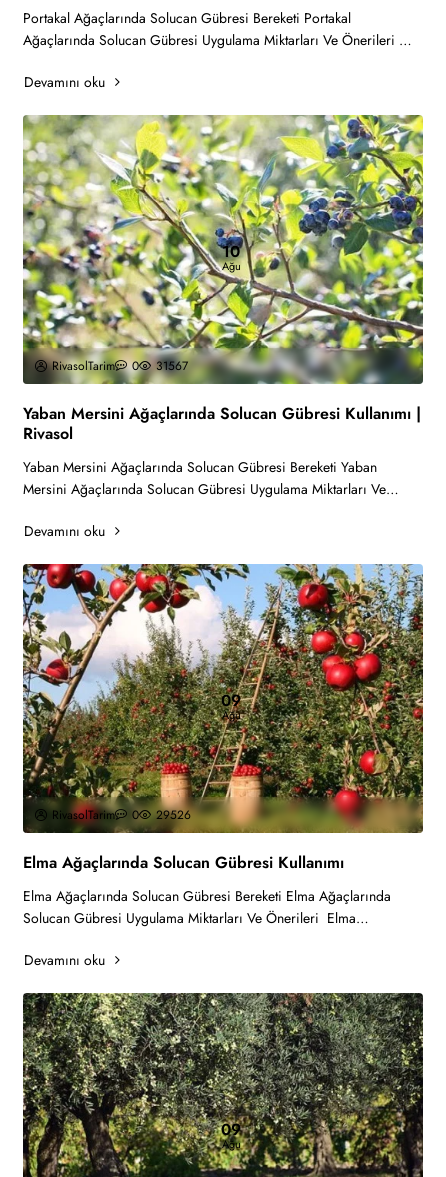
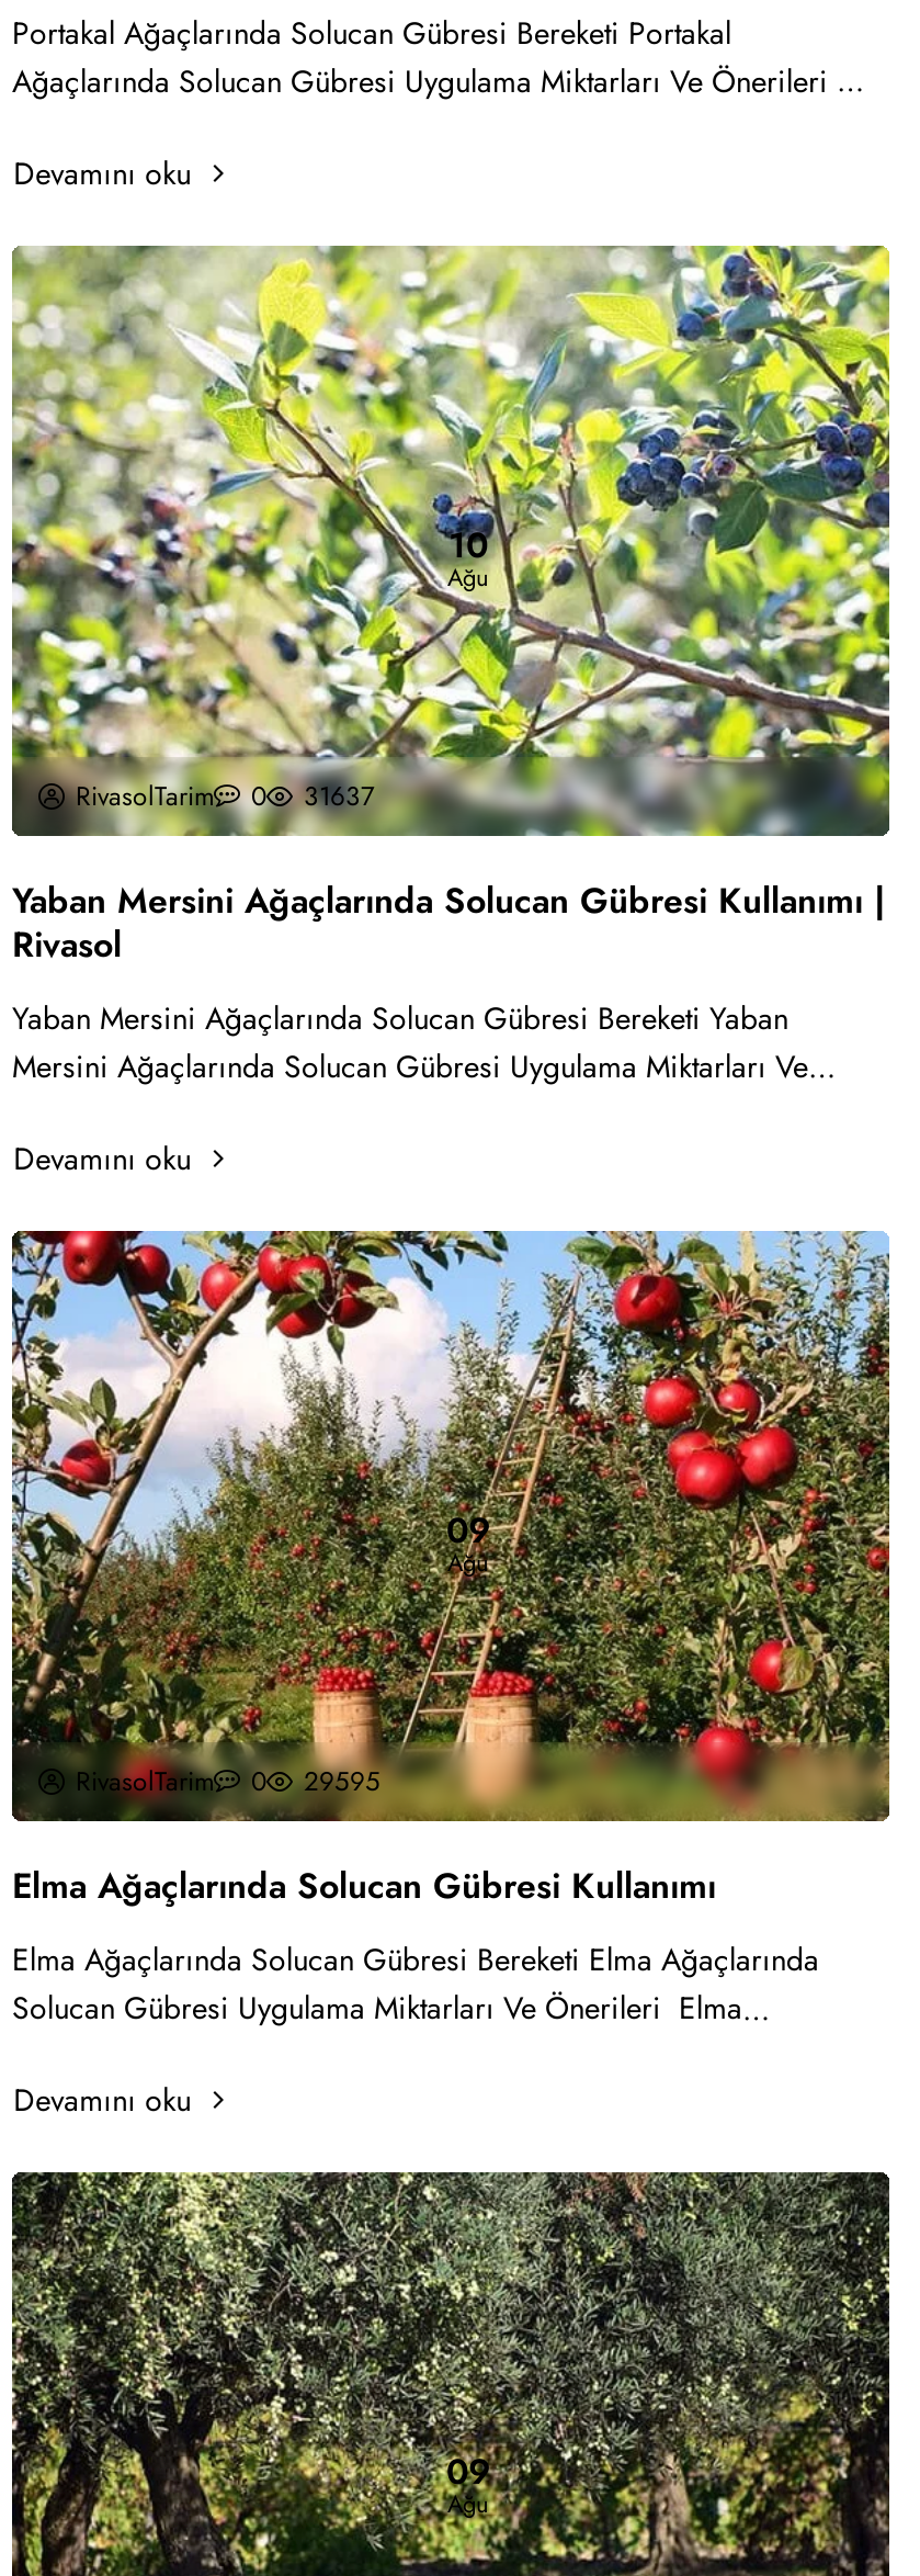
[52,357,188,375] RivasolTarim 0 31567 -> [76,777,374,816] RivasolTarim 0 31637
[156,806,191,824] 29526 -> [304,1763,381,1803] 29595

